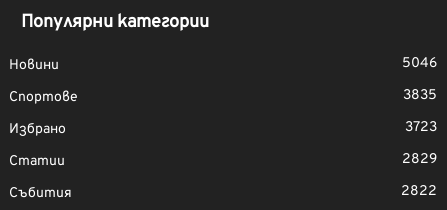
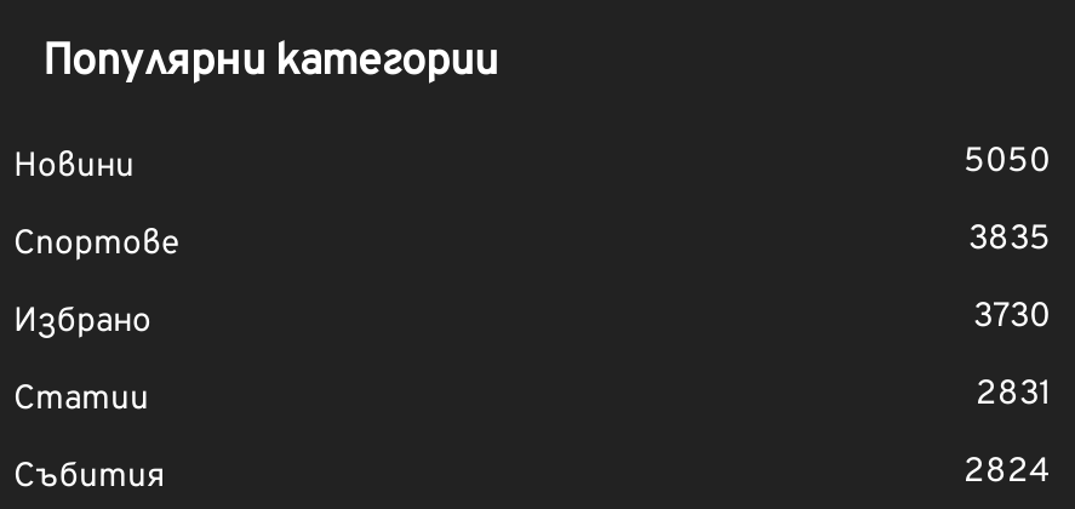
[402,55,437,72] 5046 -> [964,142,1051,183] 5050
[405,119,437,136] 3723 -> [973,297,1051,338] 3730
[402,151,437,168] 2829 -> [976,374,1051,416] 2831
[401,183,437,200] 2822 -> [964,452,1051,493] 2824

